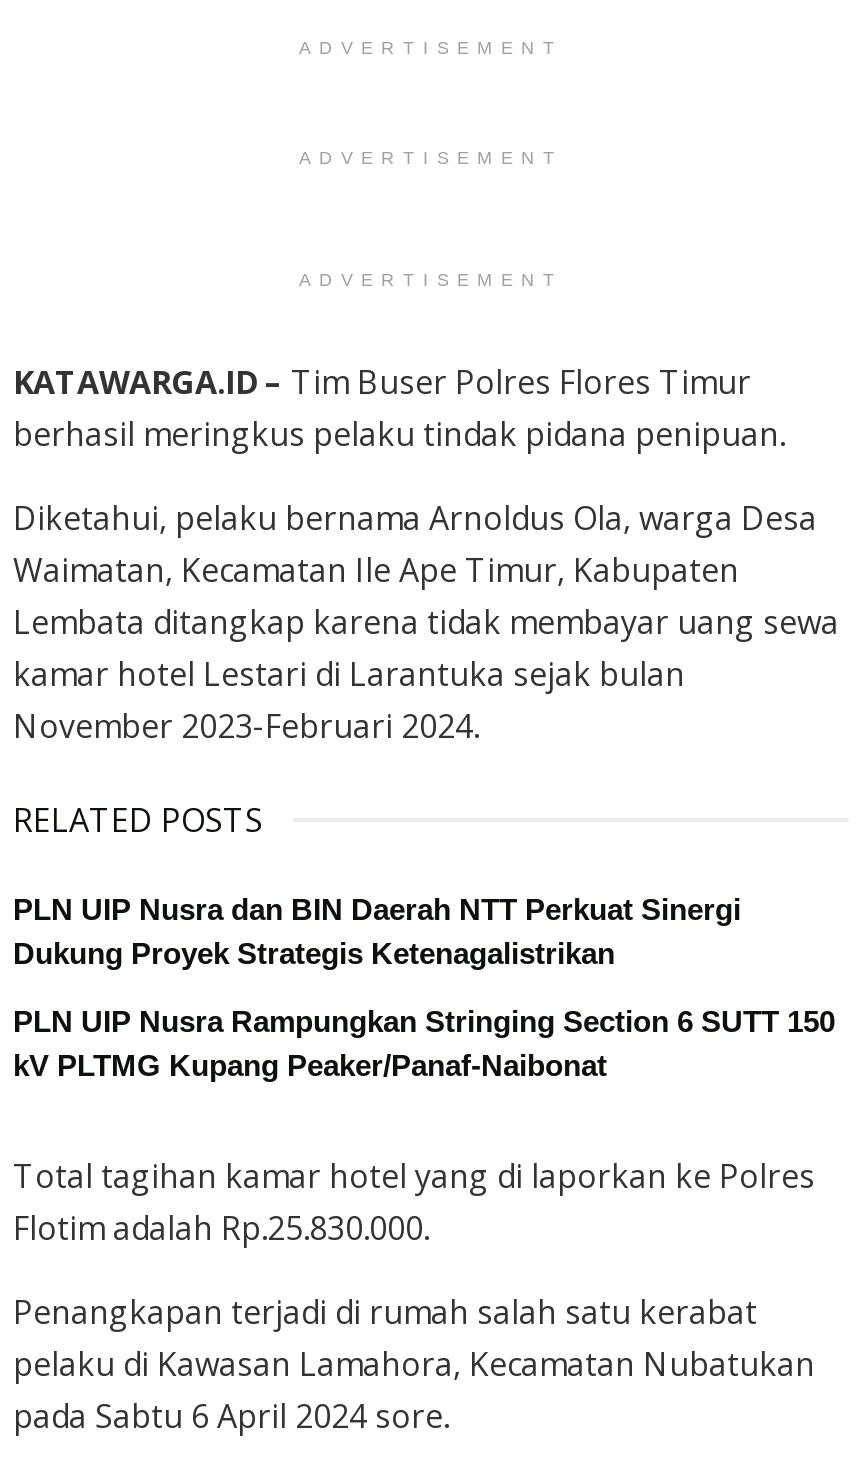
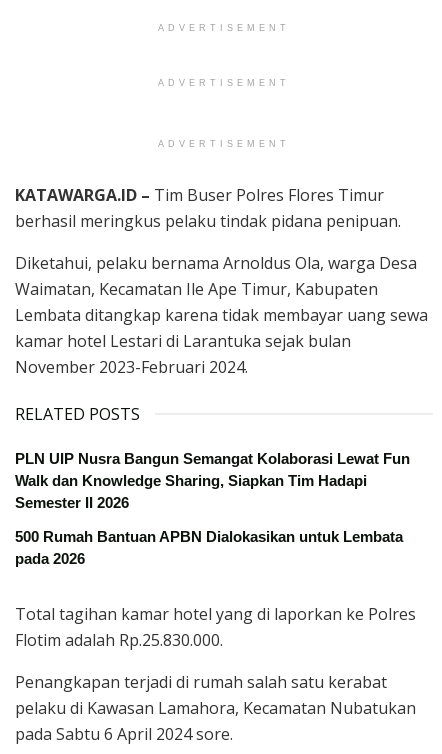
[13,892,741,970] PLN UIP Nusra dan BIN Daerah NTT Perkuat Sinergi | Dukung Proyek Strategis Ketenagalistrikan -> [15,450,410,511] PLN UIP Nusra Bangun Semangat Kolaborasi Lewat Fun | Walk dan Knowledge Sharing, Siapkan Tim Hadapi | Semester II 2026
[13,1004,835,1082] PLN UIP Nusra Rampungkan Stringing Section 6 SUTT 150 | kV PLTMG Kupang Peaker/Panaf-Naibonat -> [15,528,403,567] 500 Rumah Bantuan APBN Dialokasikan untuk Lembata | pada 2026

